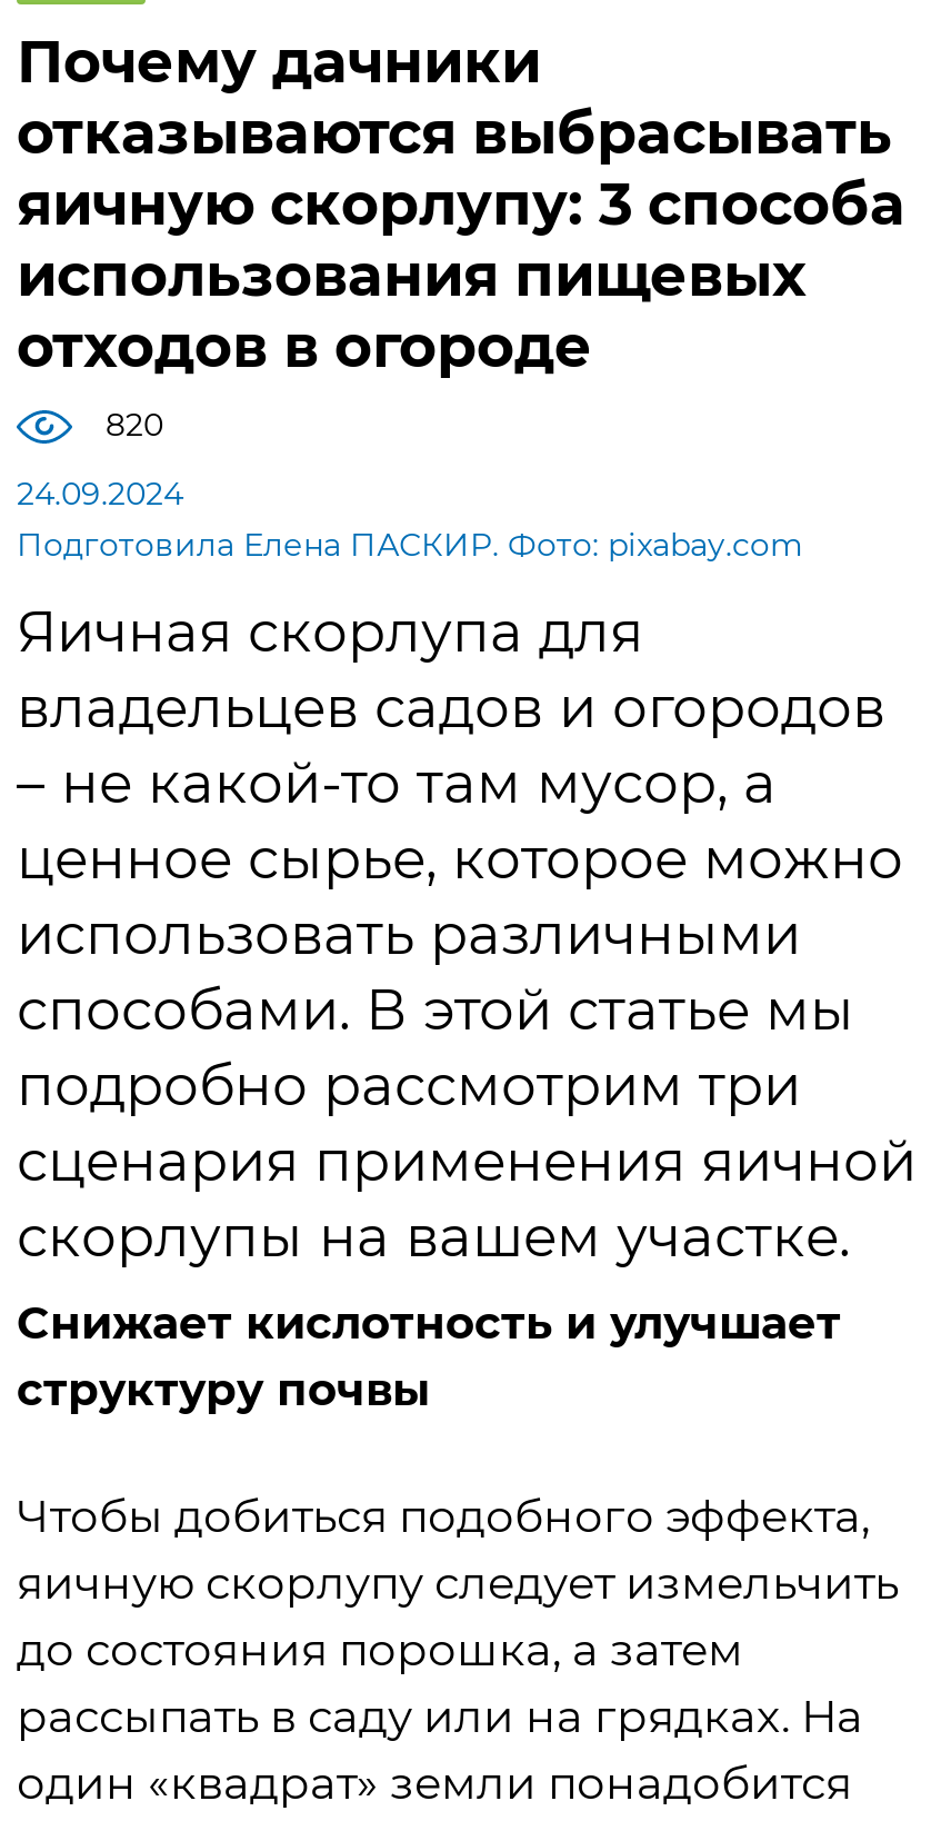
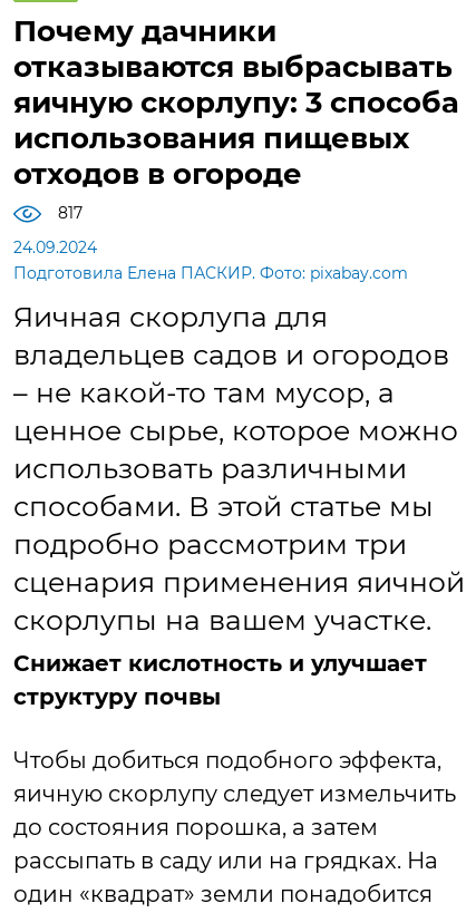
[106,405,163,445] 820 -> [58,203,82,223] 817

